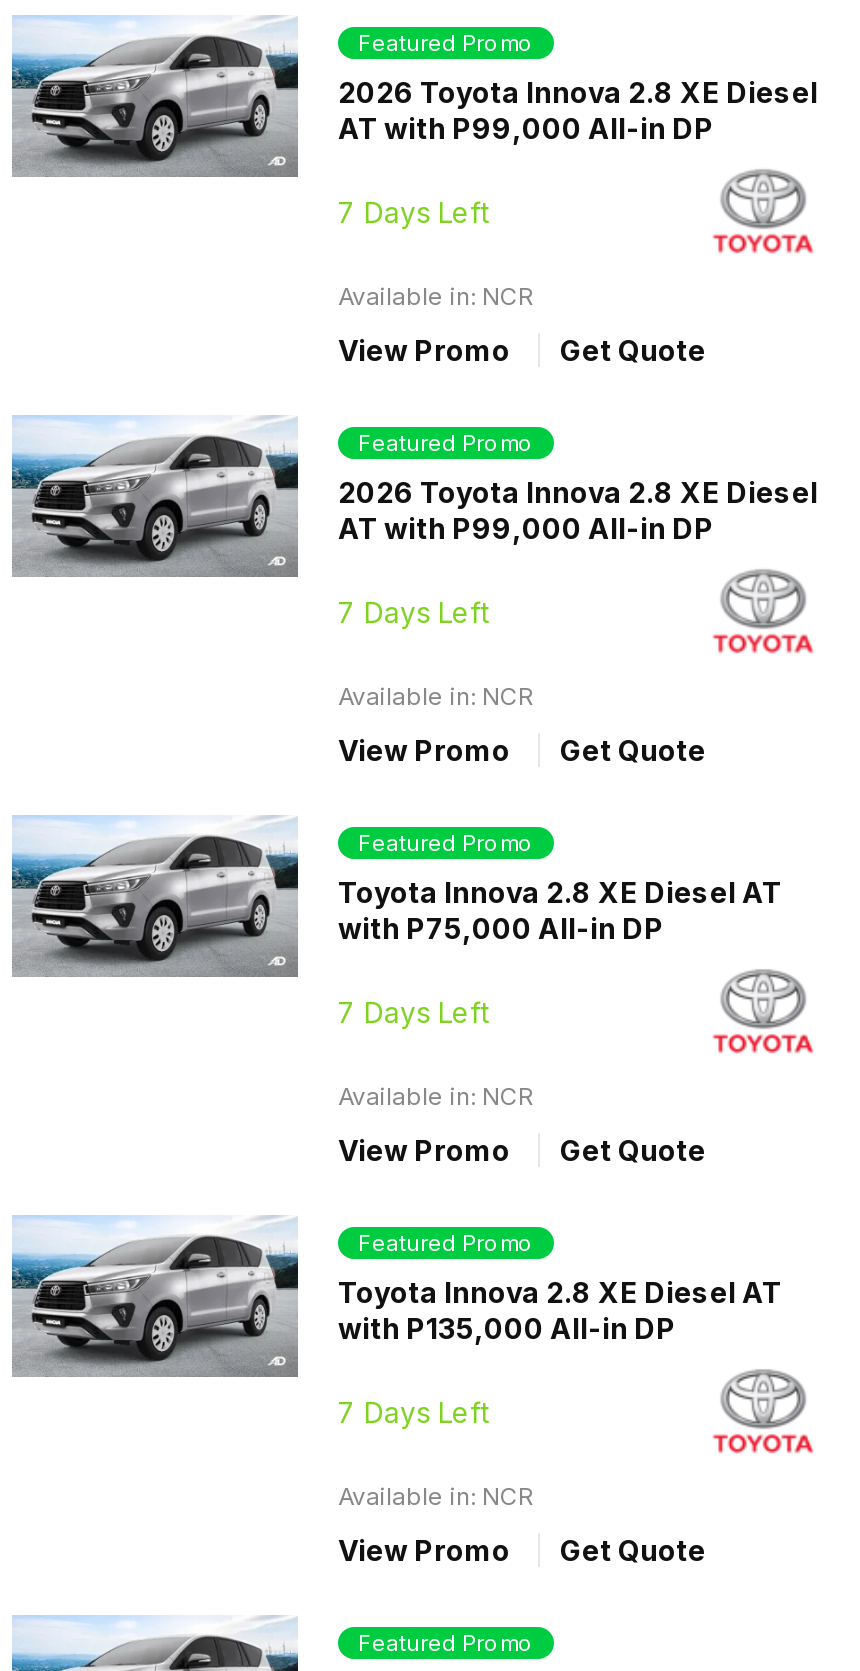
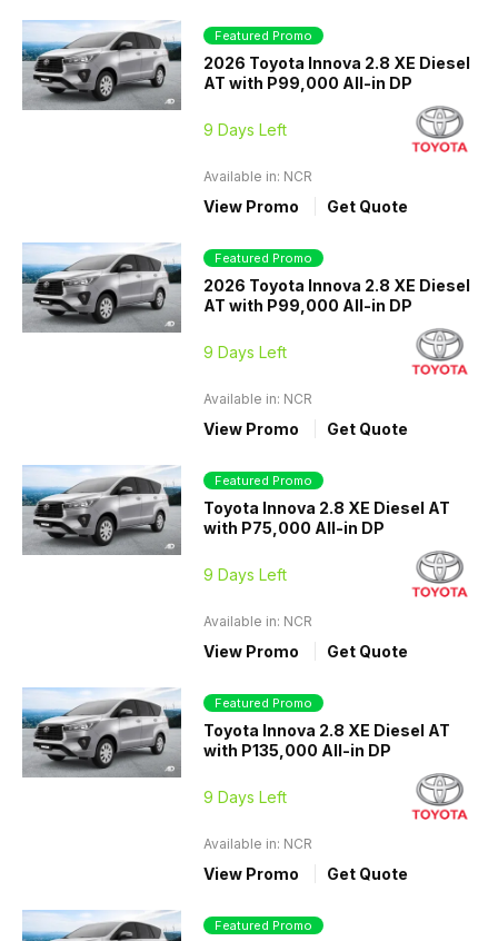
[338,196,488,230] 7 Days Left -> [203,121,287,139] 9 Days Left
[338,596,488,630] 7 Days Left -> [203,343,287,362] 9 Days Left
[338,996,488,1030] 7 Days Left -> [203,565,287,584] 9 Days Left
[338,1396,488,1430] 7 Days Left -> [203,788,287,807] 9 Days Left

